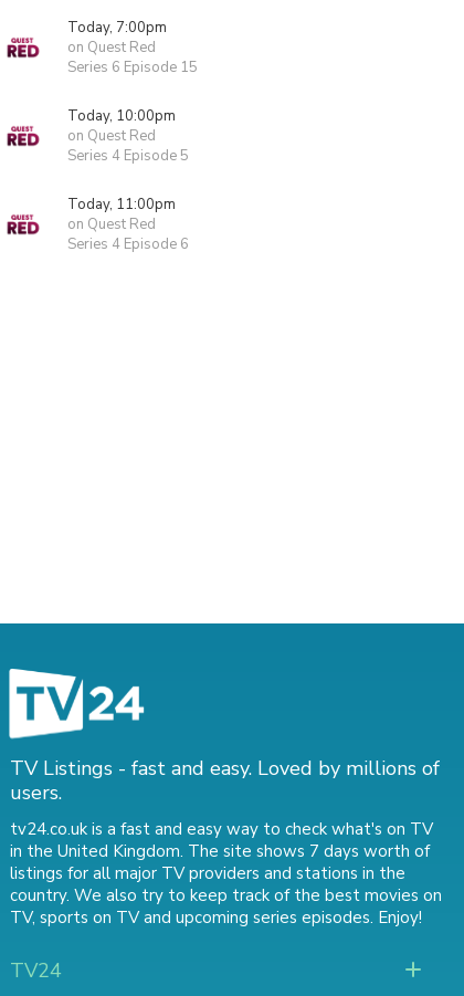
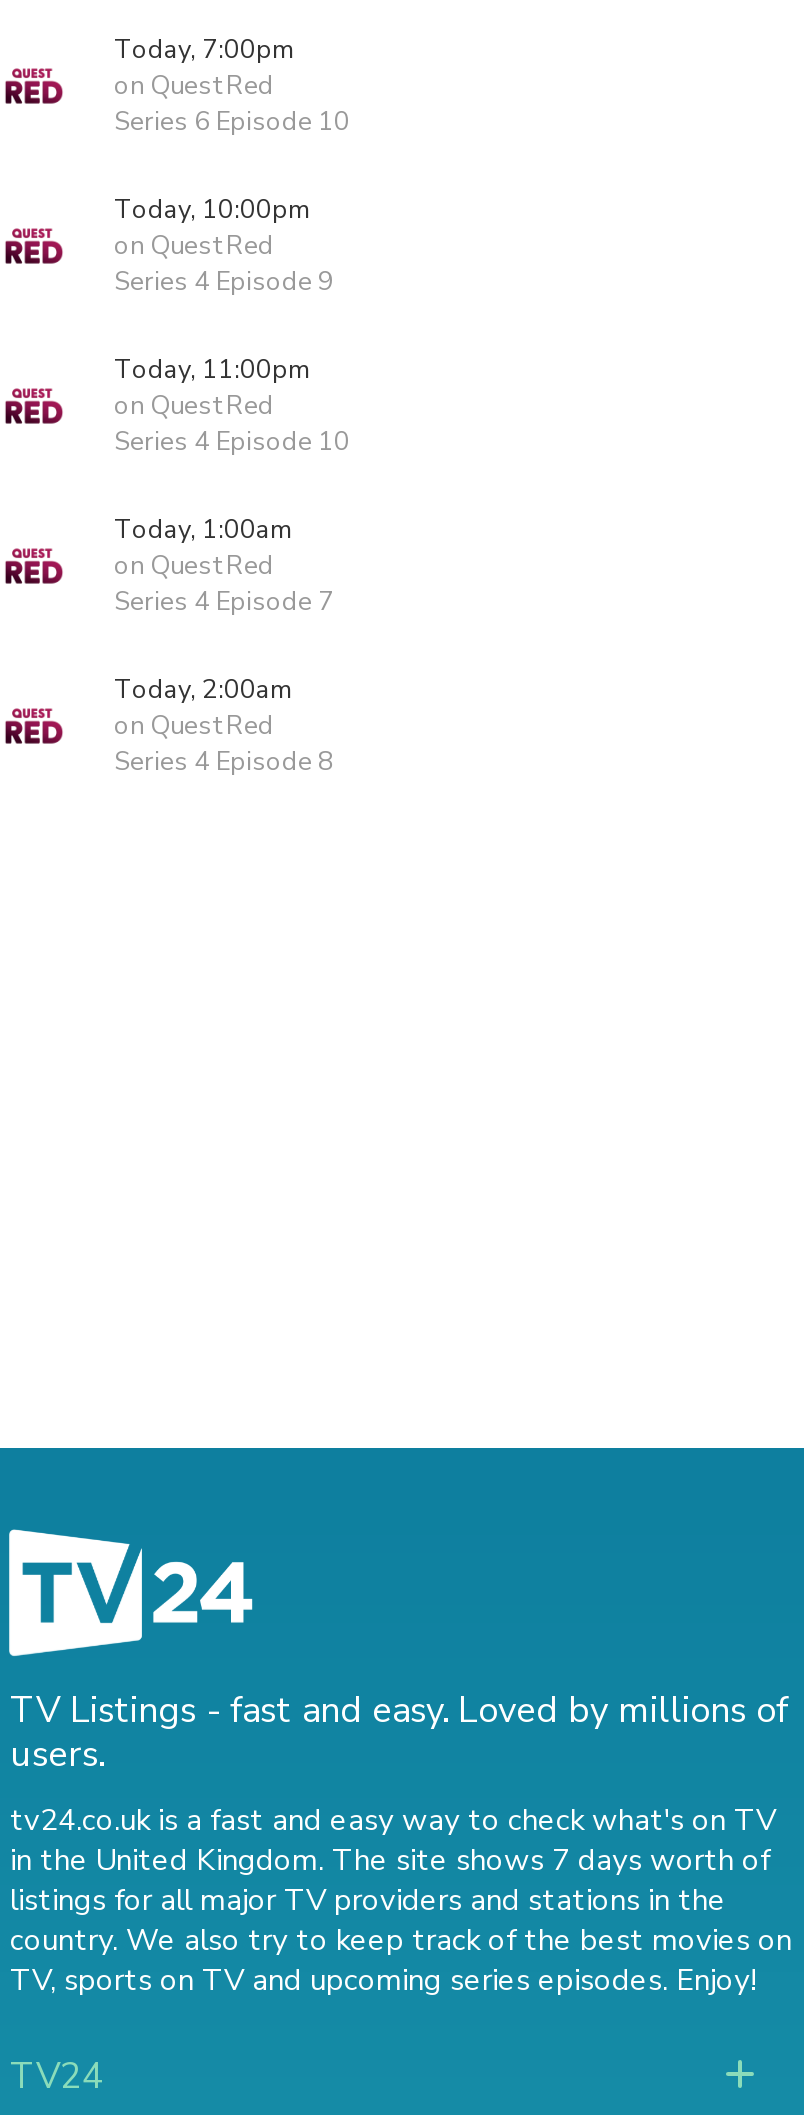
[67,57,198,77] Series 6 Episode 15 -> [114,104,350,140] Series 6 Episode 10
[67,146,189,166] Series 4 Episode 5 -> [114,264,334,300] Series 4 Episode 9
[67,234,189,254] Series 4 Episode 6 -> [114,424,350,780] Series 4 Episode 10 | Today, 1:00am | on Quest Red | Series 4 Episode 7 | Today, 2:00am | on Quest Red | Series 4 Episode 8

